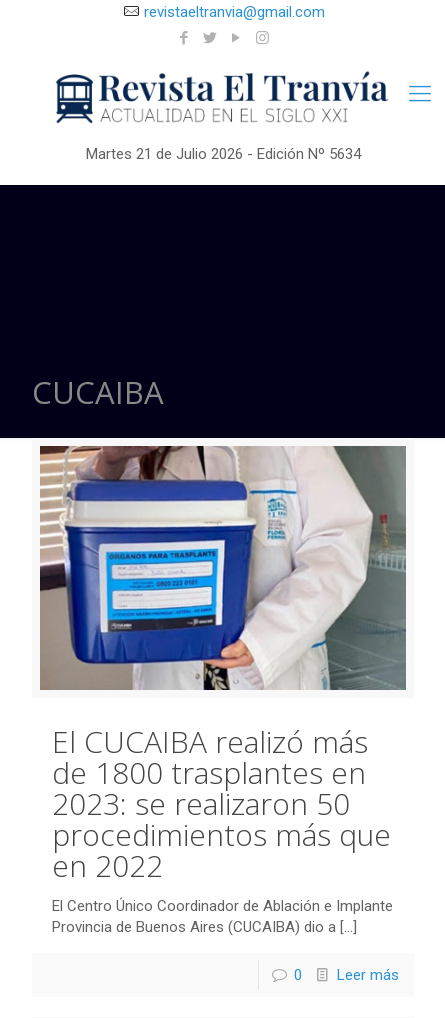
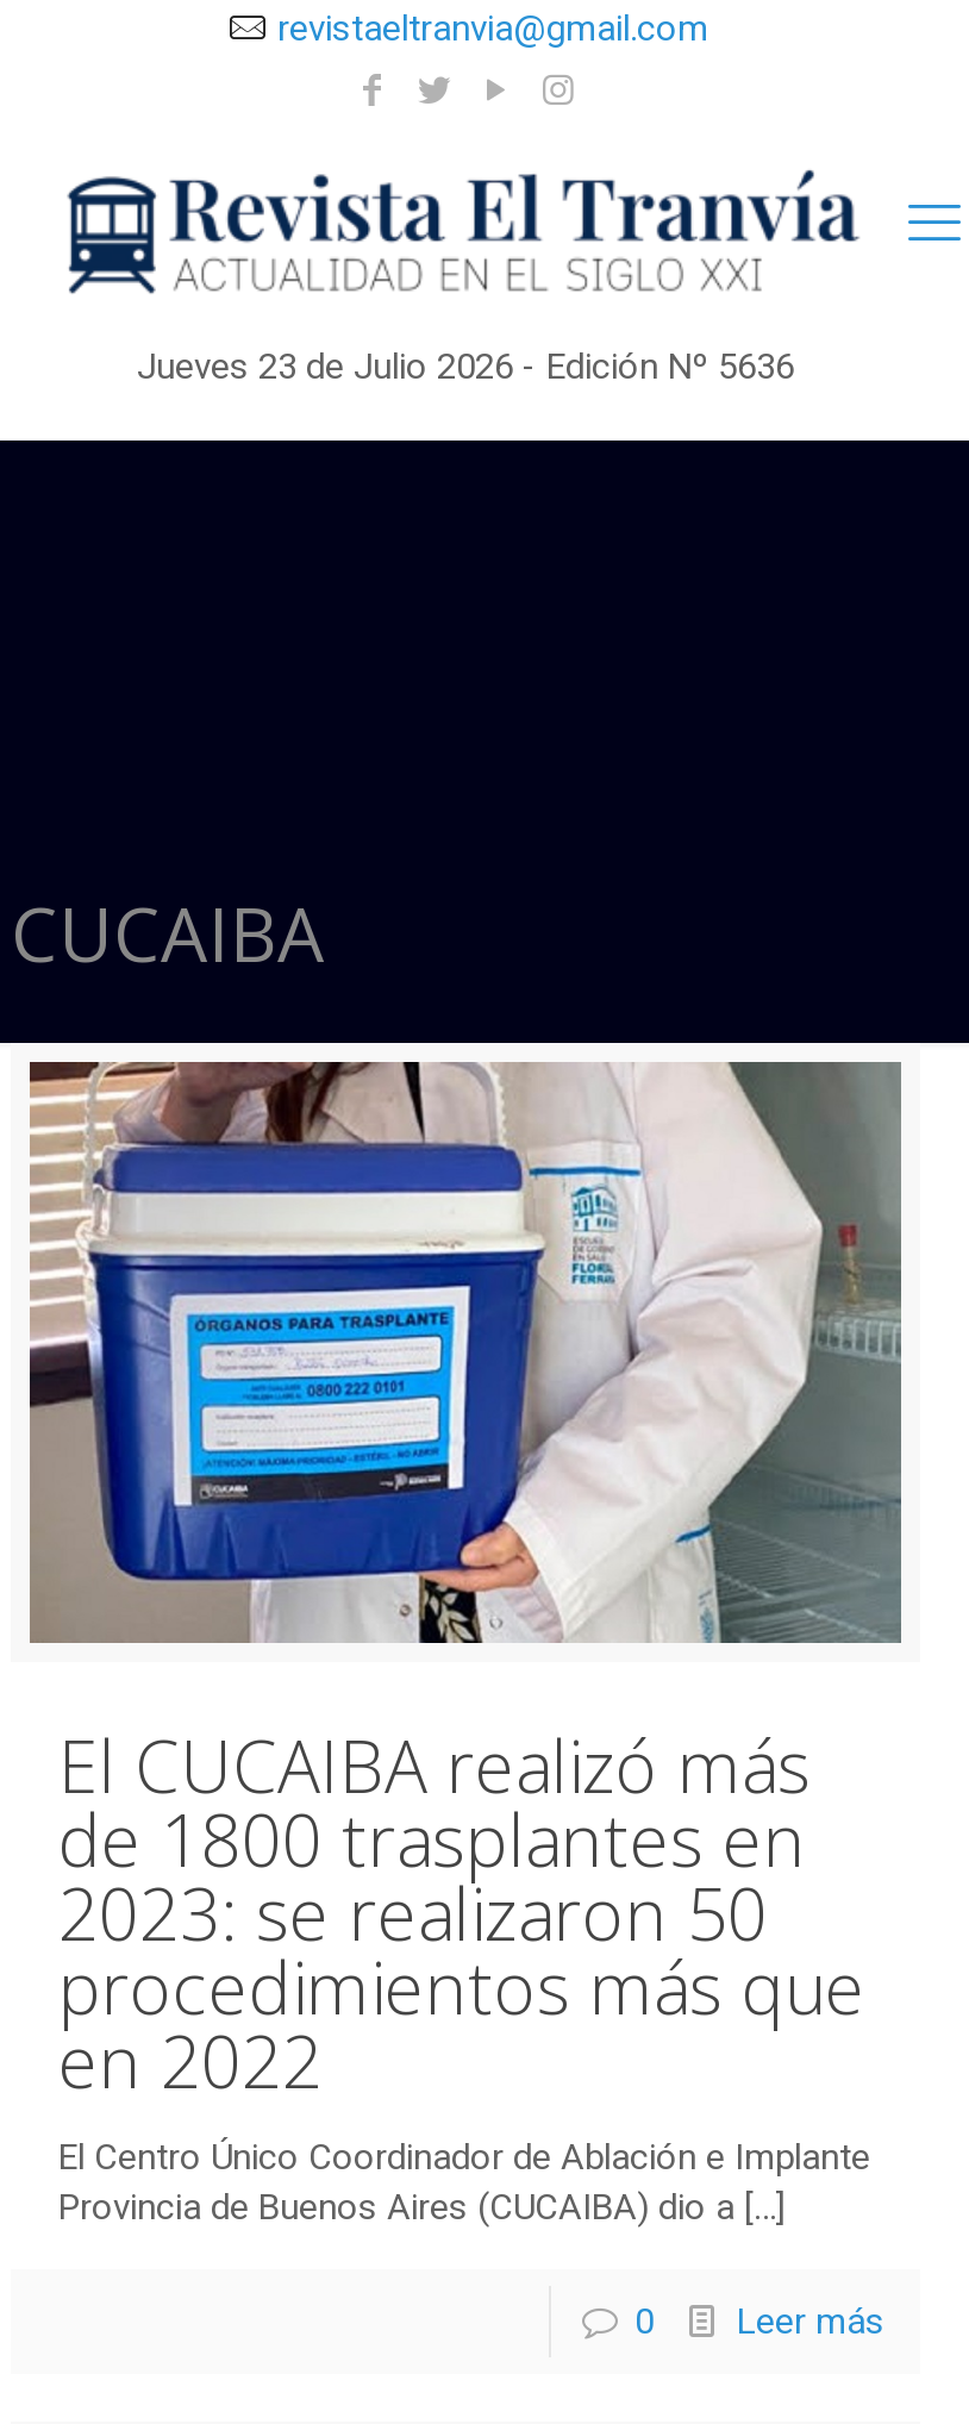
[85,145,360,163] Martes 21 de Julio 2026 - Edición Nº 5634 -> [137,345,794,388] Jueves 23 de Julio 2026 - Edición Nº 5636

